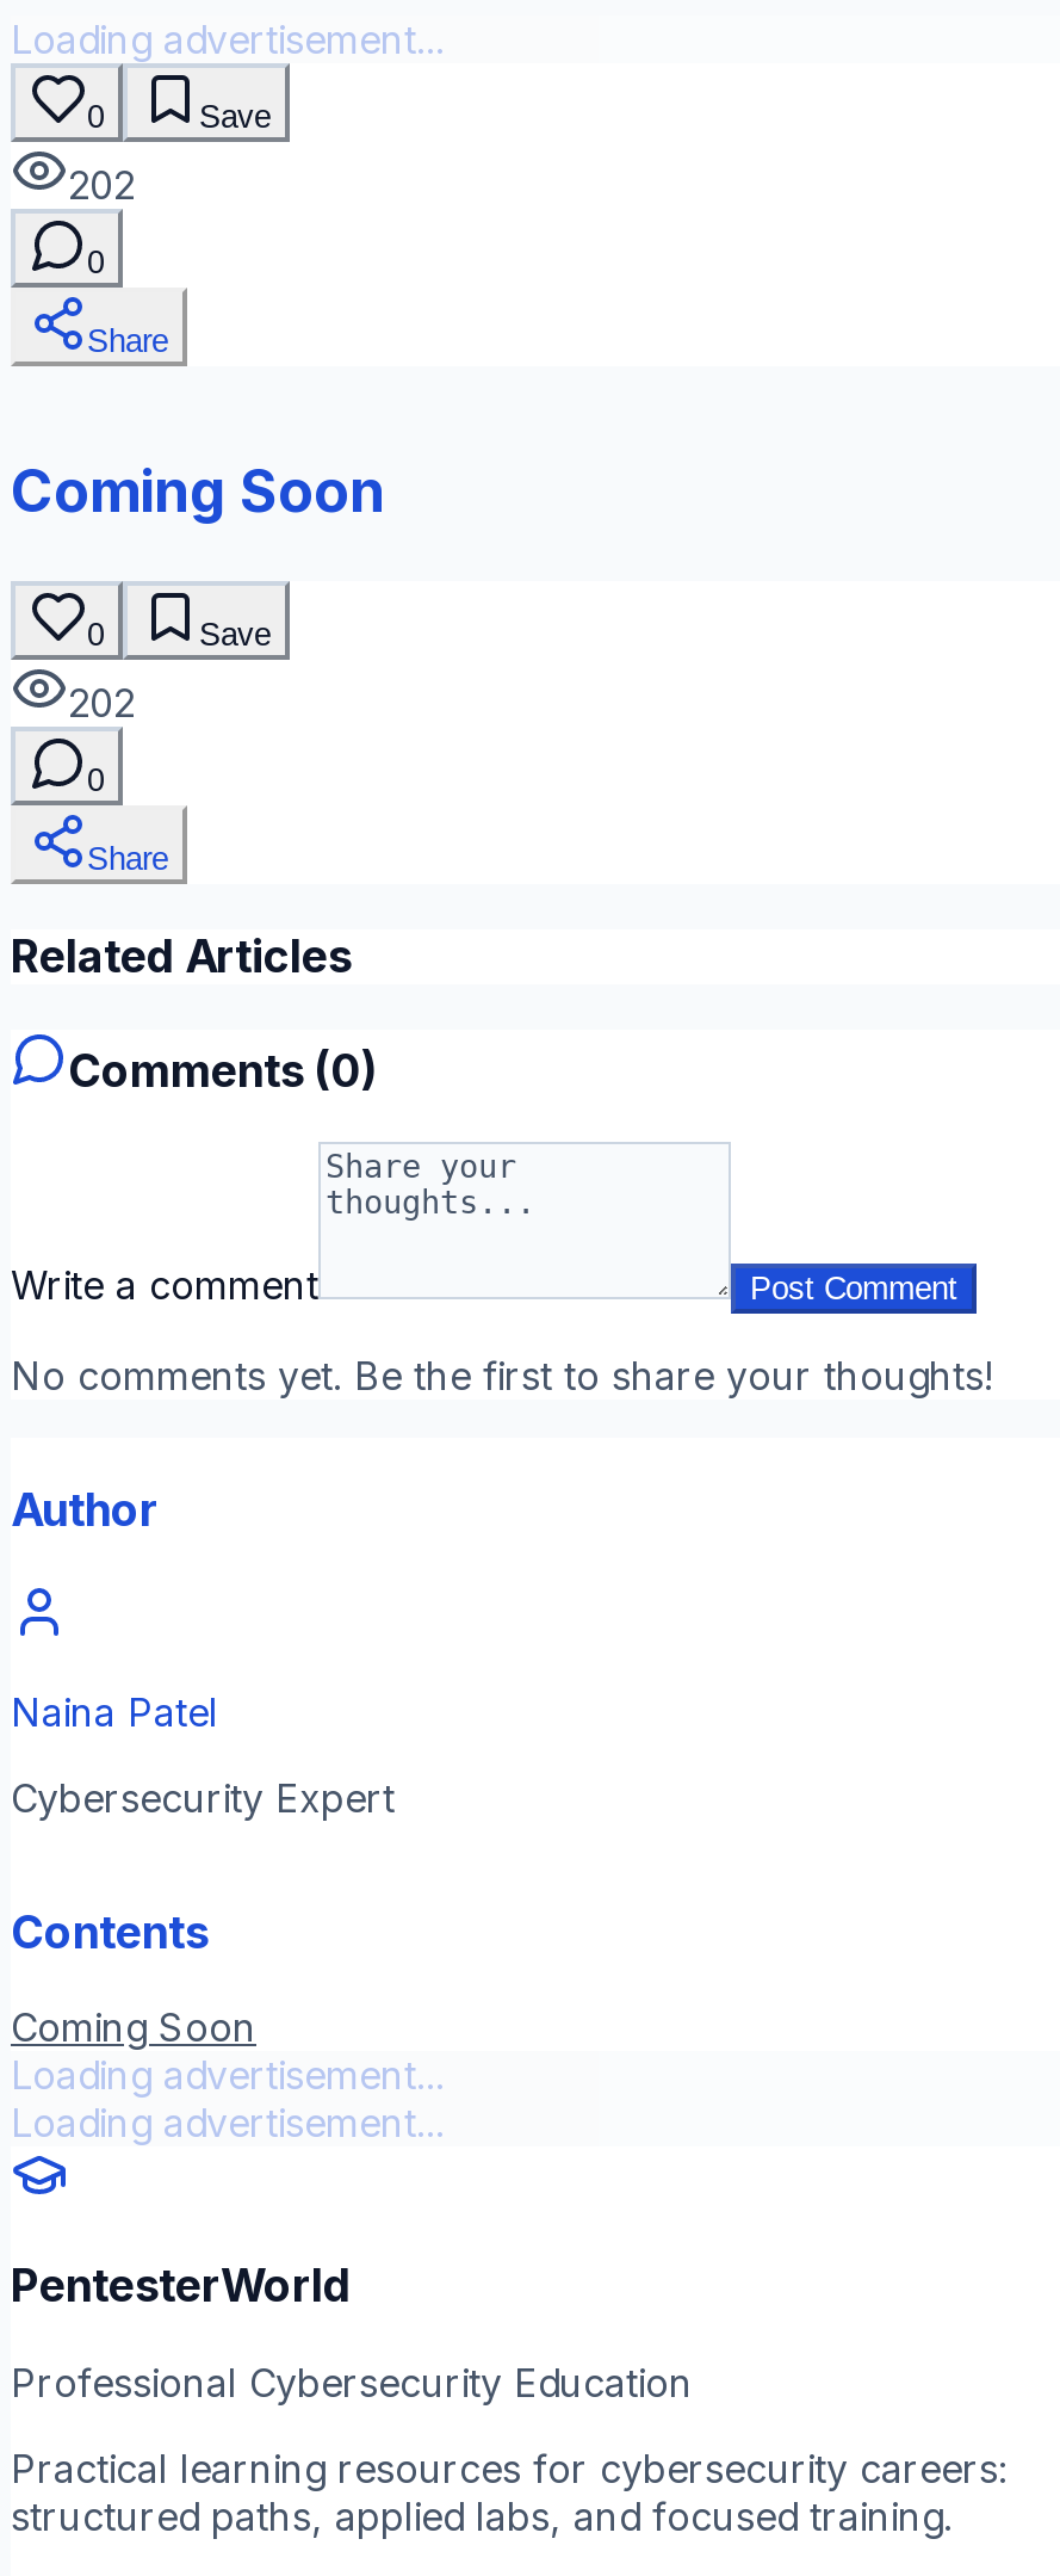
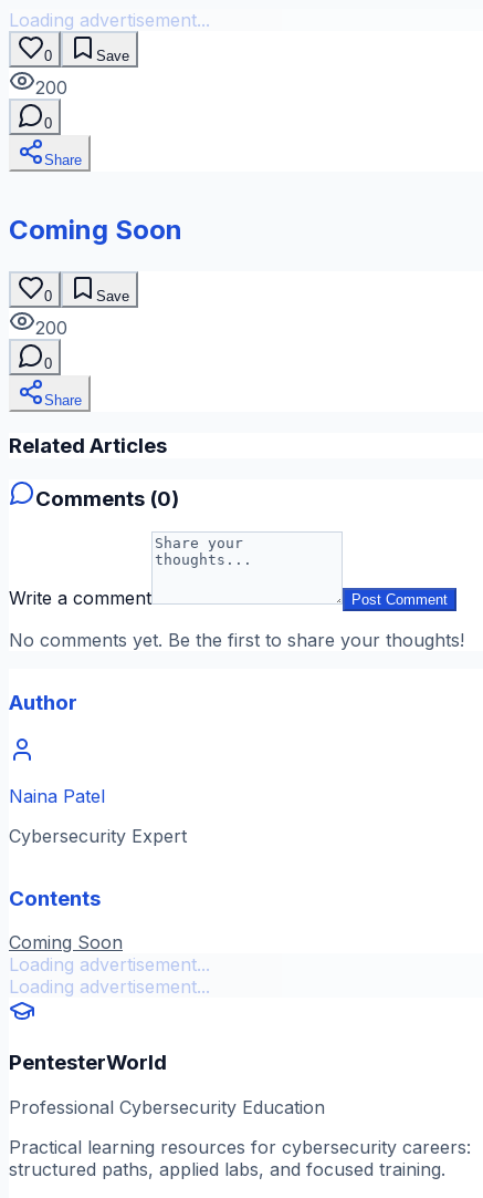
[68,162,135,209] 202 -> [35,77,67,99] 200
[68,679,135,727] 202 -> [35,317,67,339] 200

